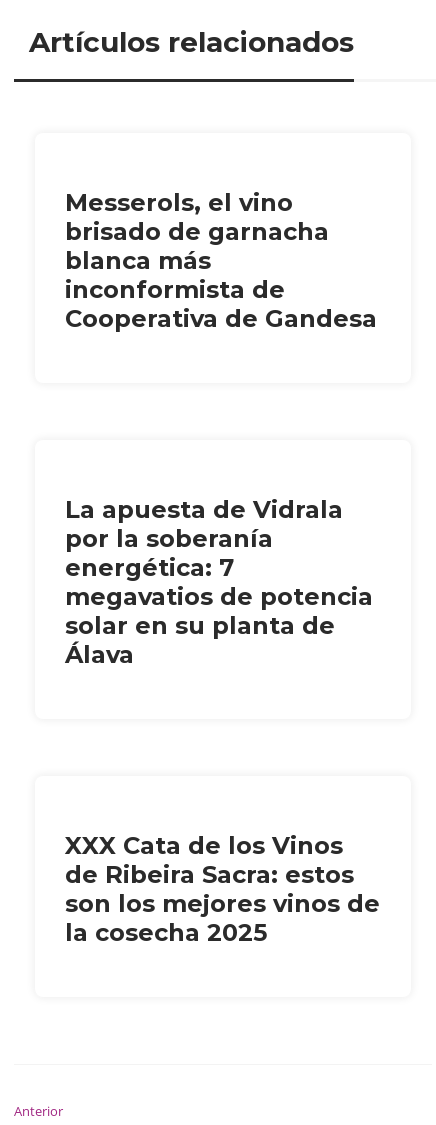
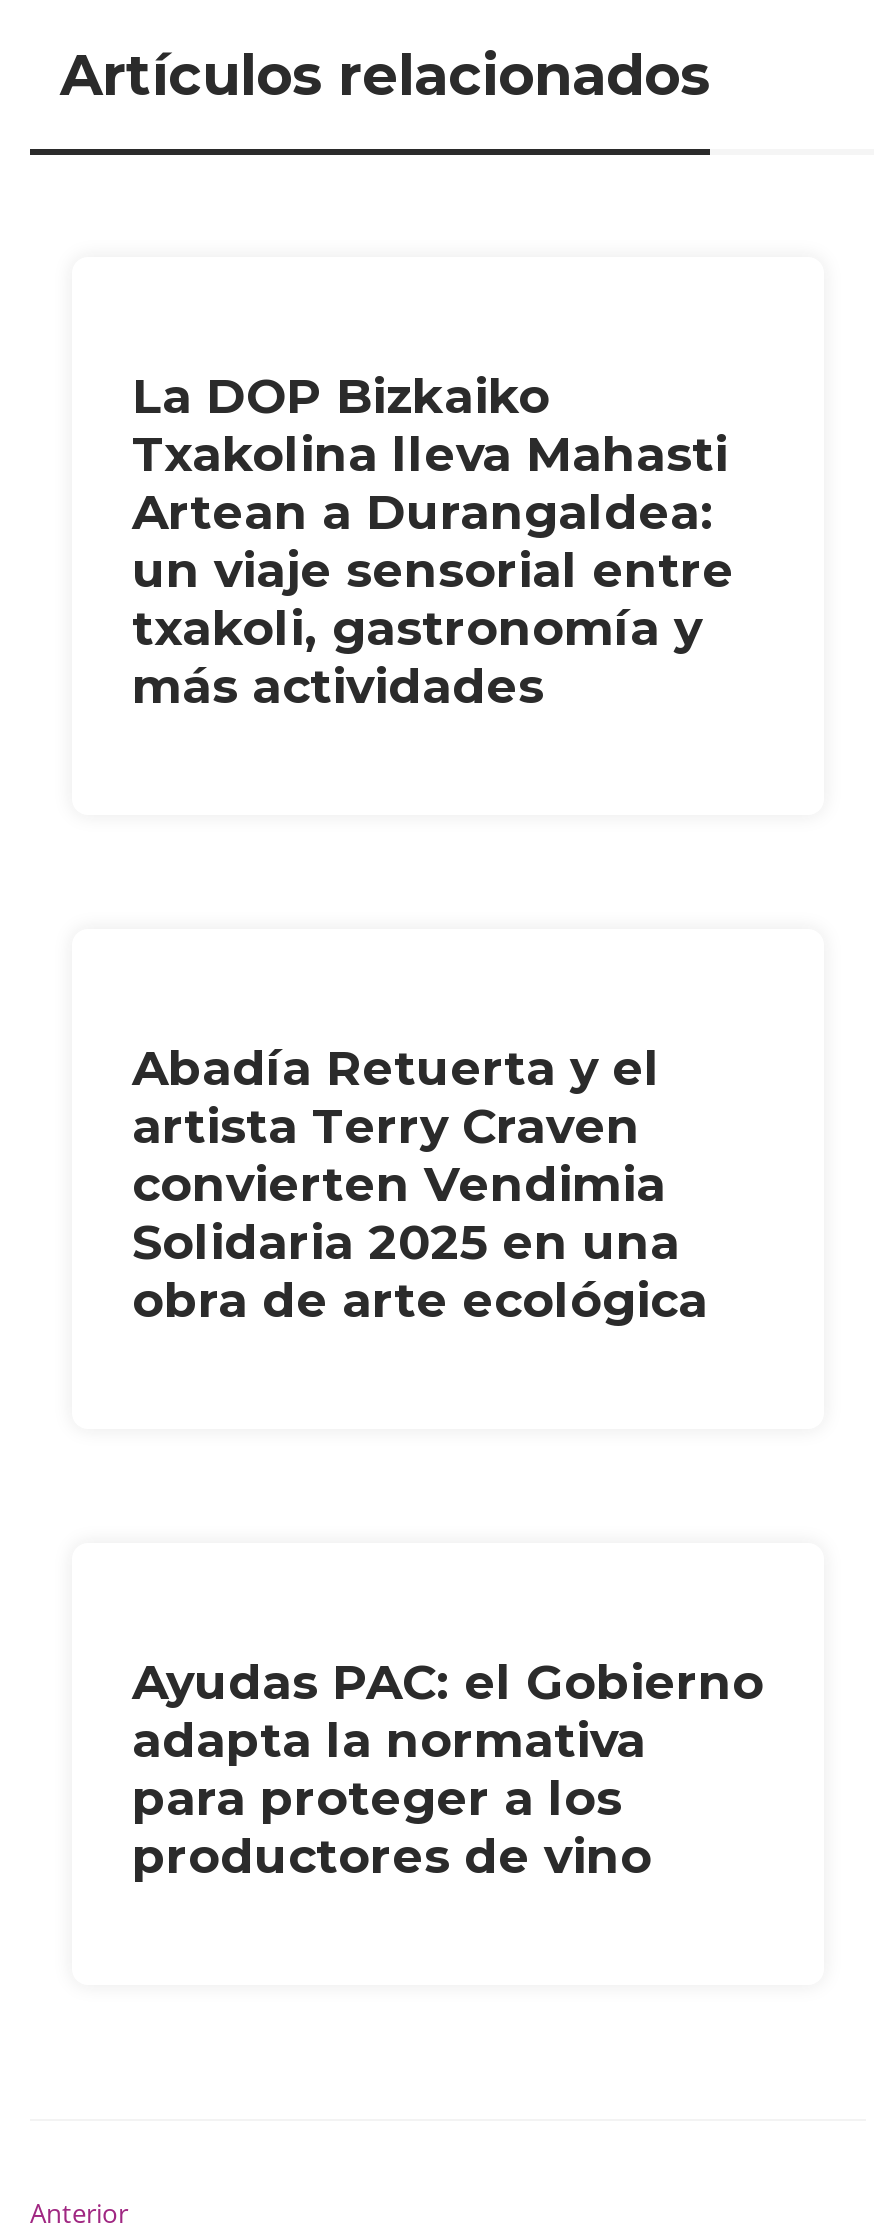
[65,188,377,333] Messerols, el vino | brisado de garnacha | blanca más | inconformista de | Cooperativa de Gandesa -> [132,367,734,715] La DOP Bizkaiko | Txakolina lleva Mahasti | Artean a Durangaldea: | un viaje sensorial entre | txakoli, gastronomía y | más actividades
[65,495,373,669] La apuesta de Vidrala | por la soberanía | energética: 7 | megavatios de potencia | solar en su planta de | Álava -> [132,1039,708,1329] Abadía Retuerta y el | artista Terry Craven | convierten Vendimia | Solidaria 2025 en una | obra de arte ecológica
[65,831,380,947] XXX Cata de los Vinos | de Ribeira Sacra: estos | son los mejores vinos de | la cosecha 2025 -> [132,1653,764,1885] Ayudas PAC: el Gobierno | adapta la normativa | para proteger a los | productores de vino

